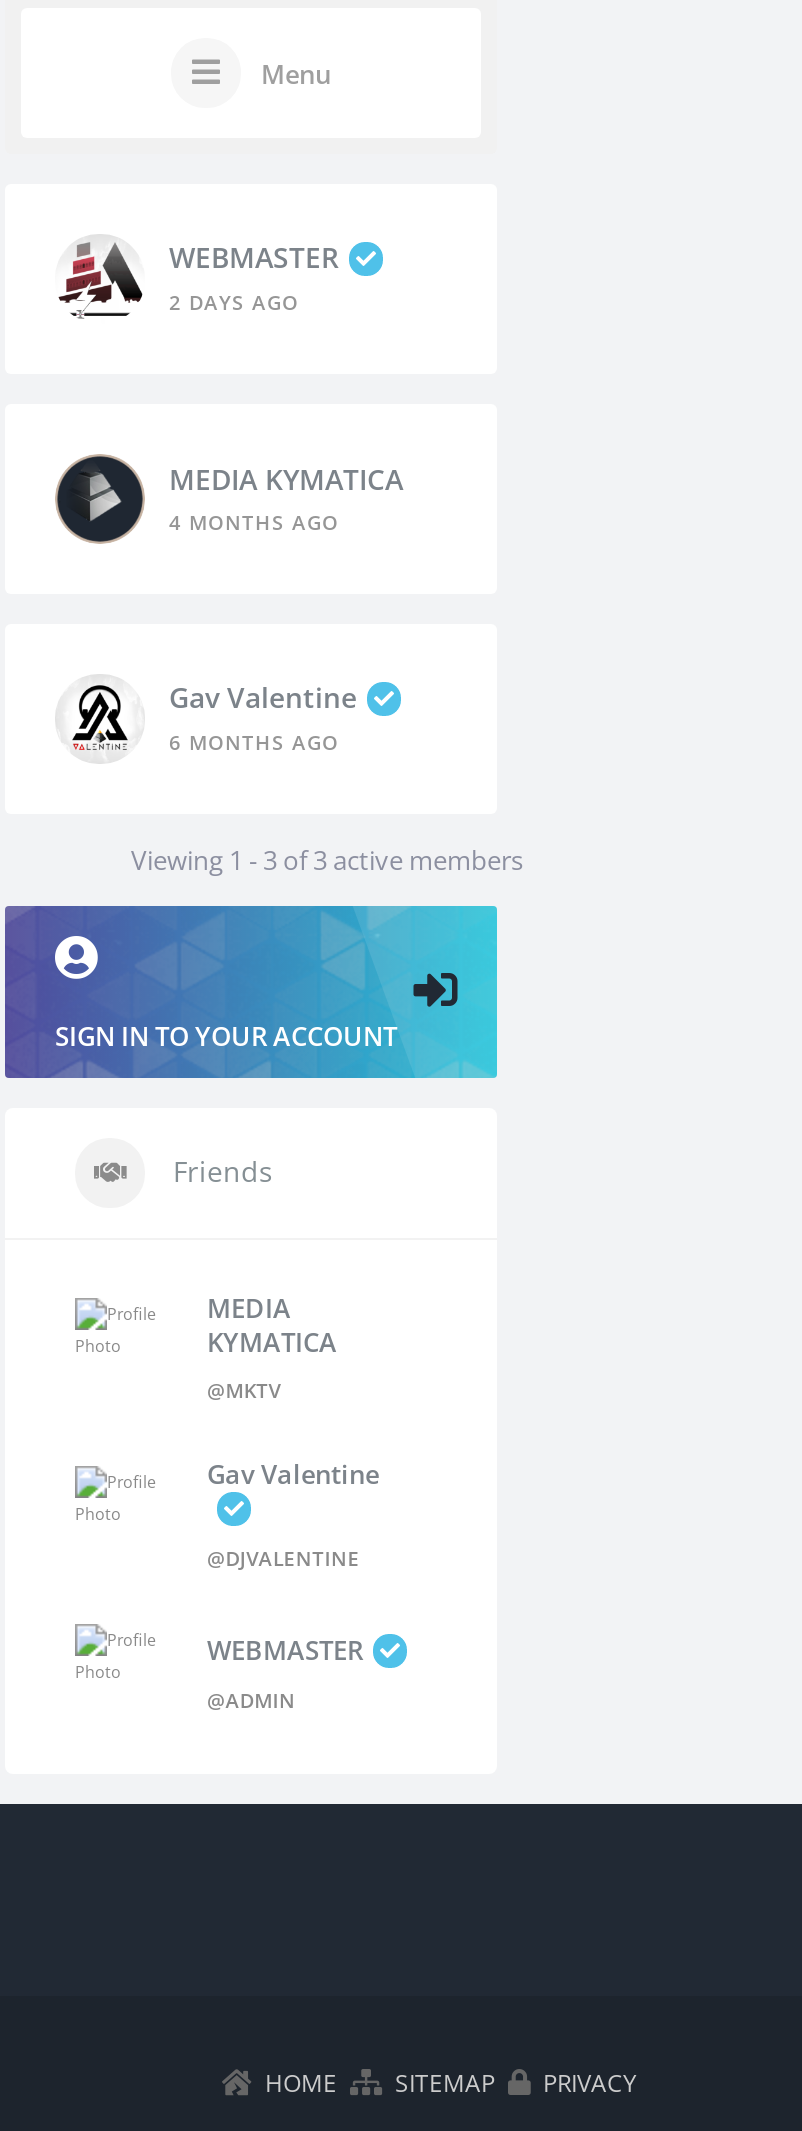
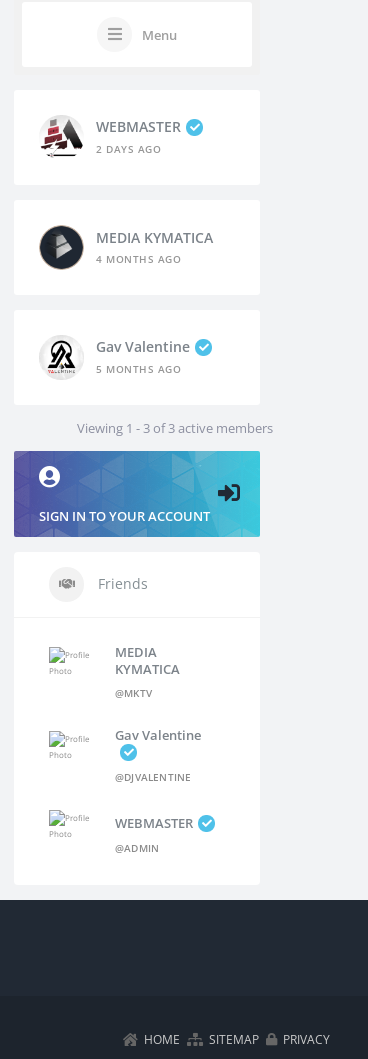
[169,728,339,756] 6 MONTHS AGO -> [96,362,181,376] 5 MONTHS AGO

